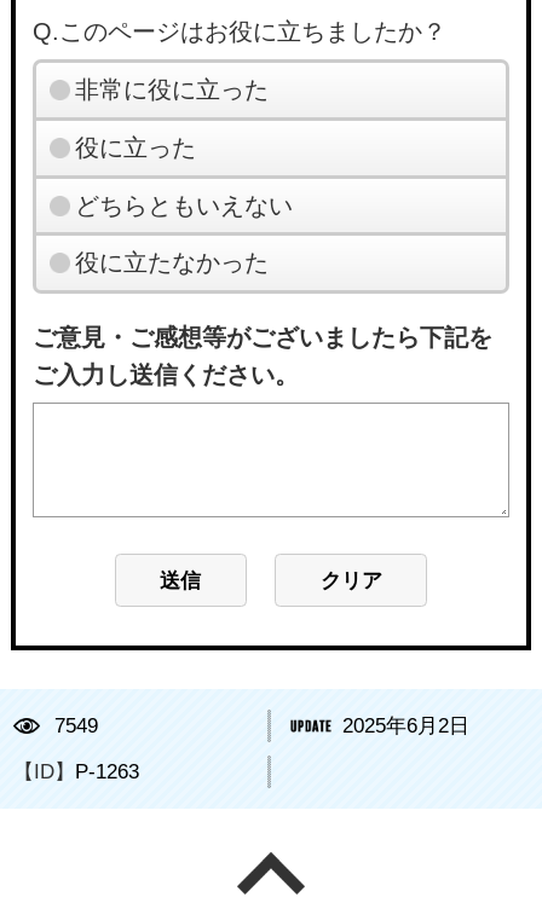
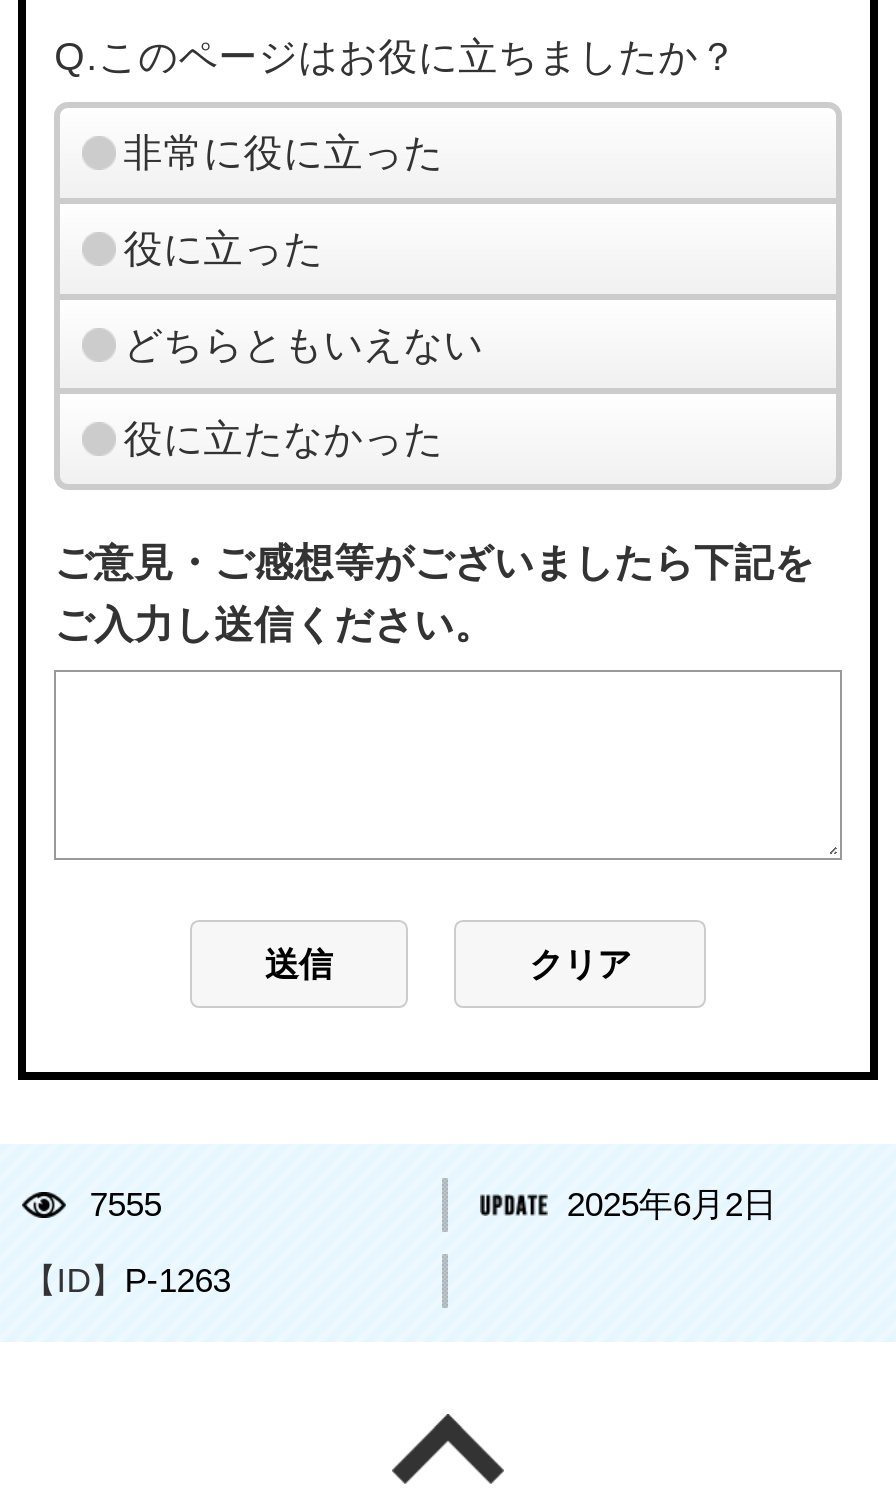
[54,714,98,737] 7549 -> [90,1186,162,1224] 7555

